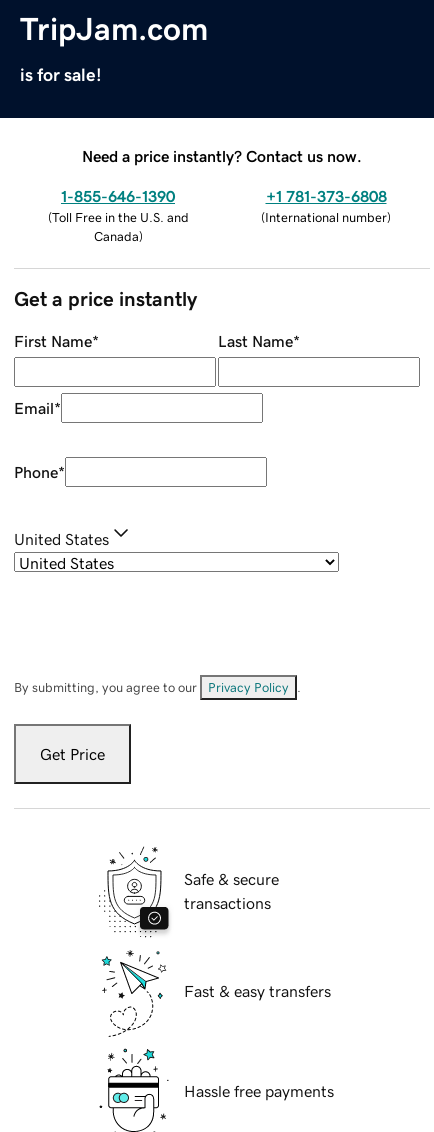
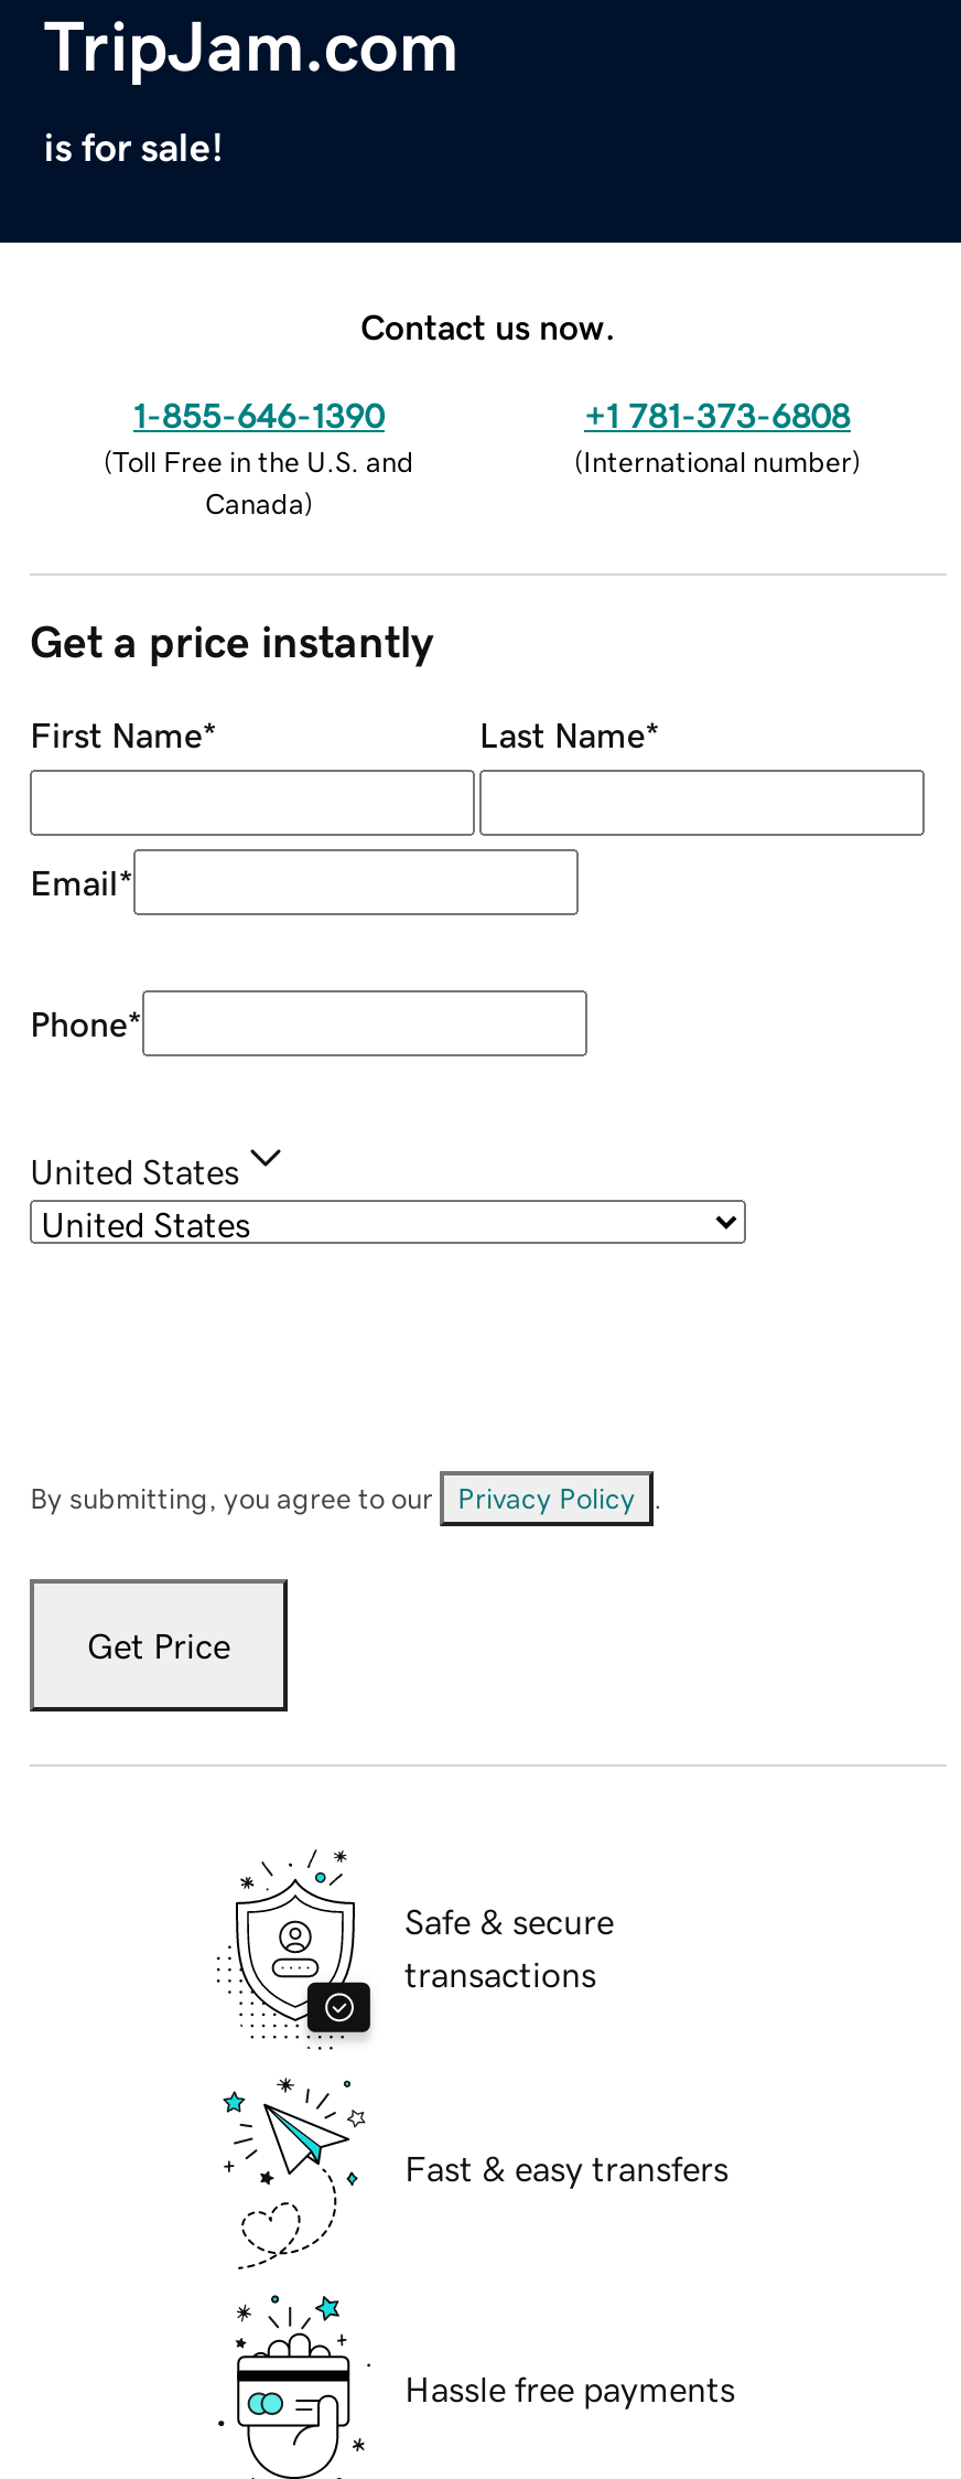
[82,148,362,164] Need a price instantly? Contact us now. -> [360,308,616,343] Contact us now.

